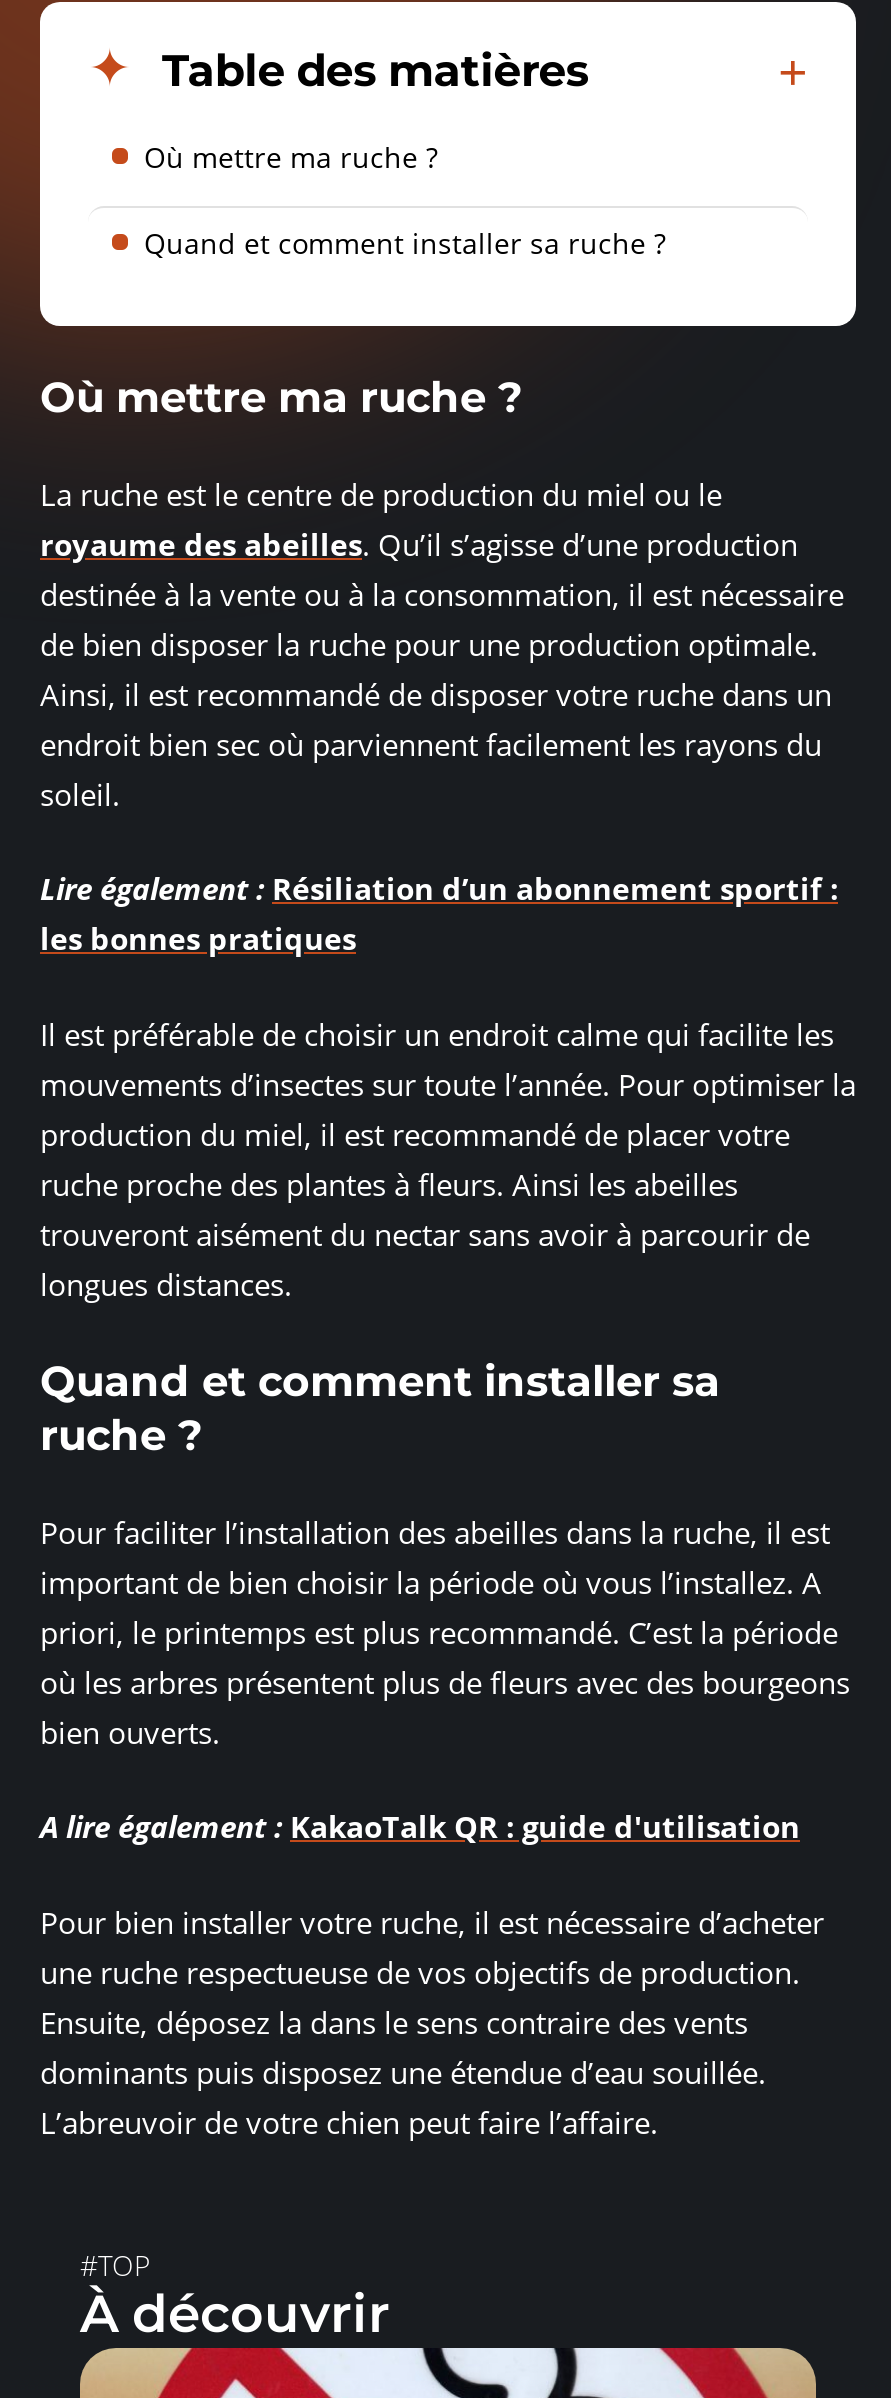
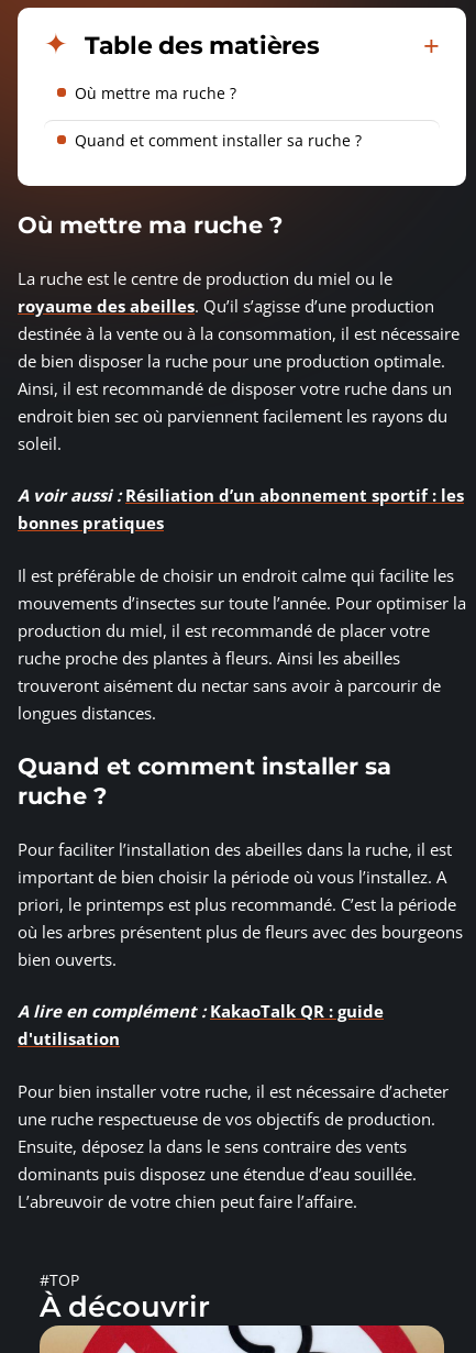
[40,869,838,959] Lire également : Résiliation d’un abonnement sportif : | les bonnes pratiques -> [18,485,464,534] A voir aussi : Résiliation d’un abonnement sportif : les | bonnes pratiques
[40,1807,800,1847] A lire également : KakaoTalk QR : guide d'utilisation -> [18,1000,384,1050] A lire en complément : KakaoTalk QR : guide | d'utilisation

